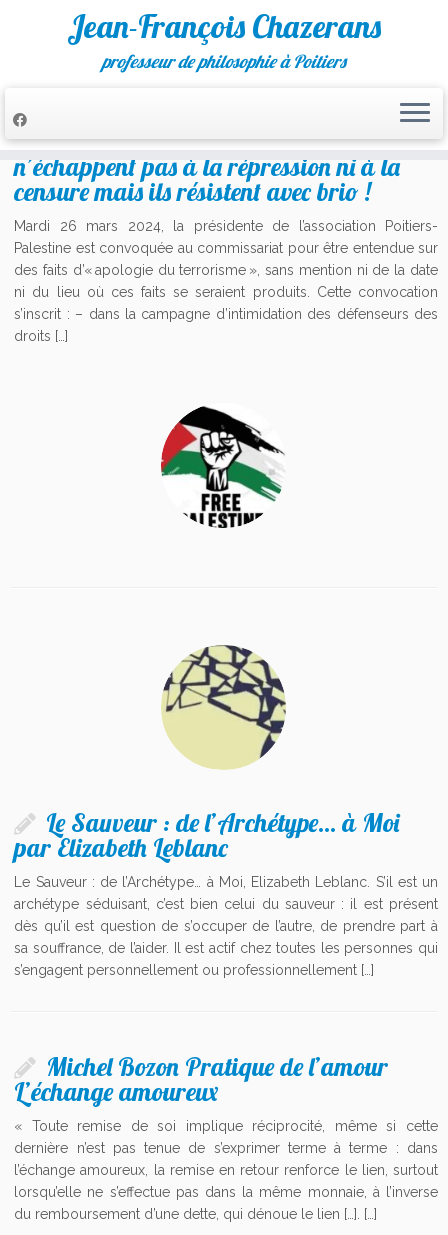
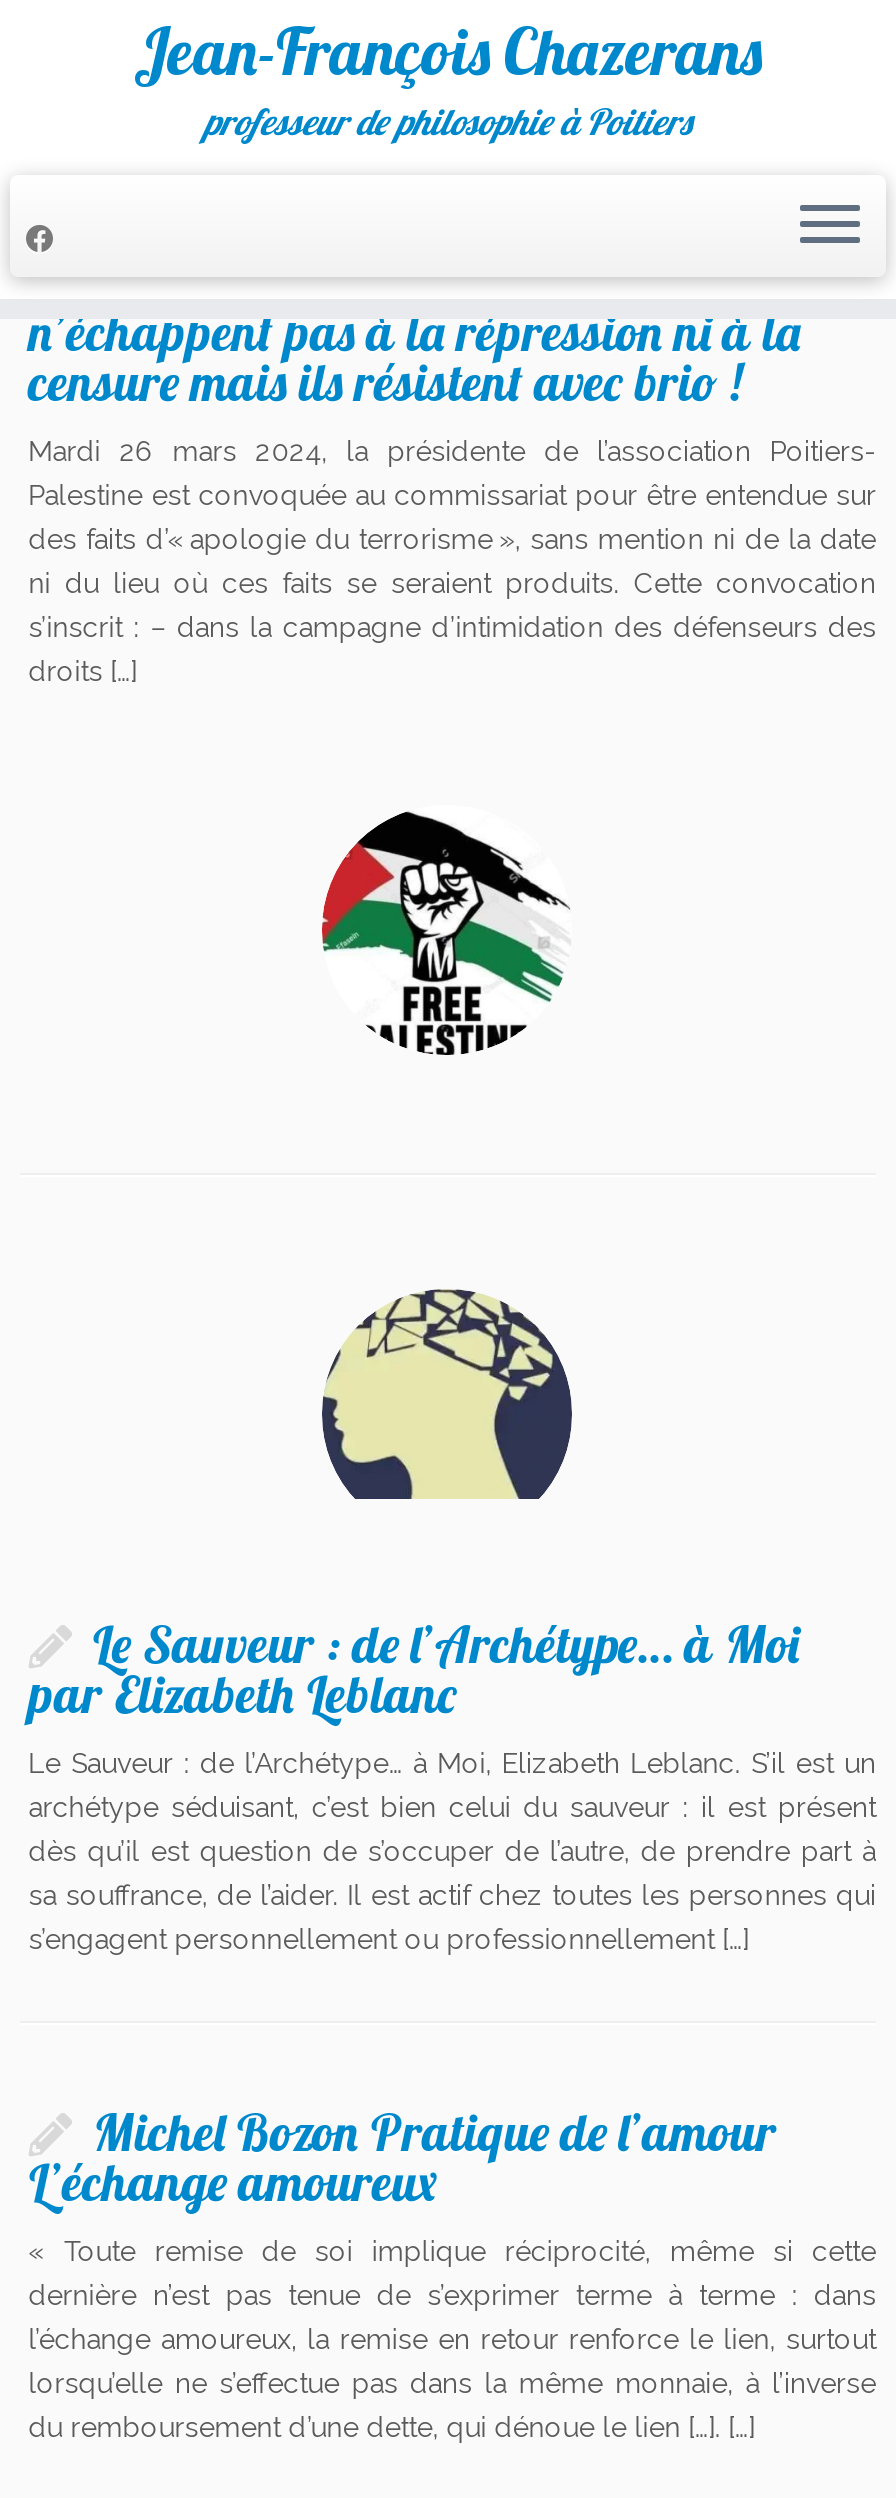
[161,646,286,770] [image] -> [320,1289,574,1537] [image]

